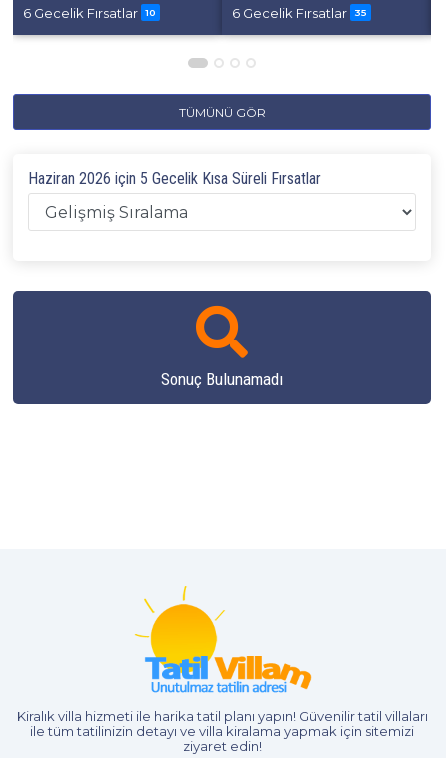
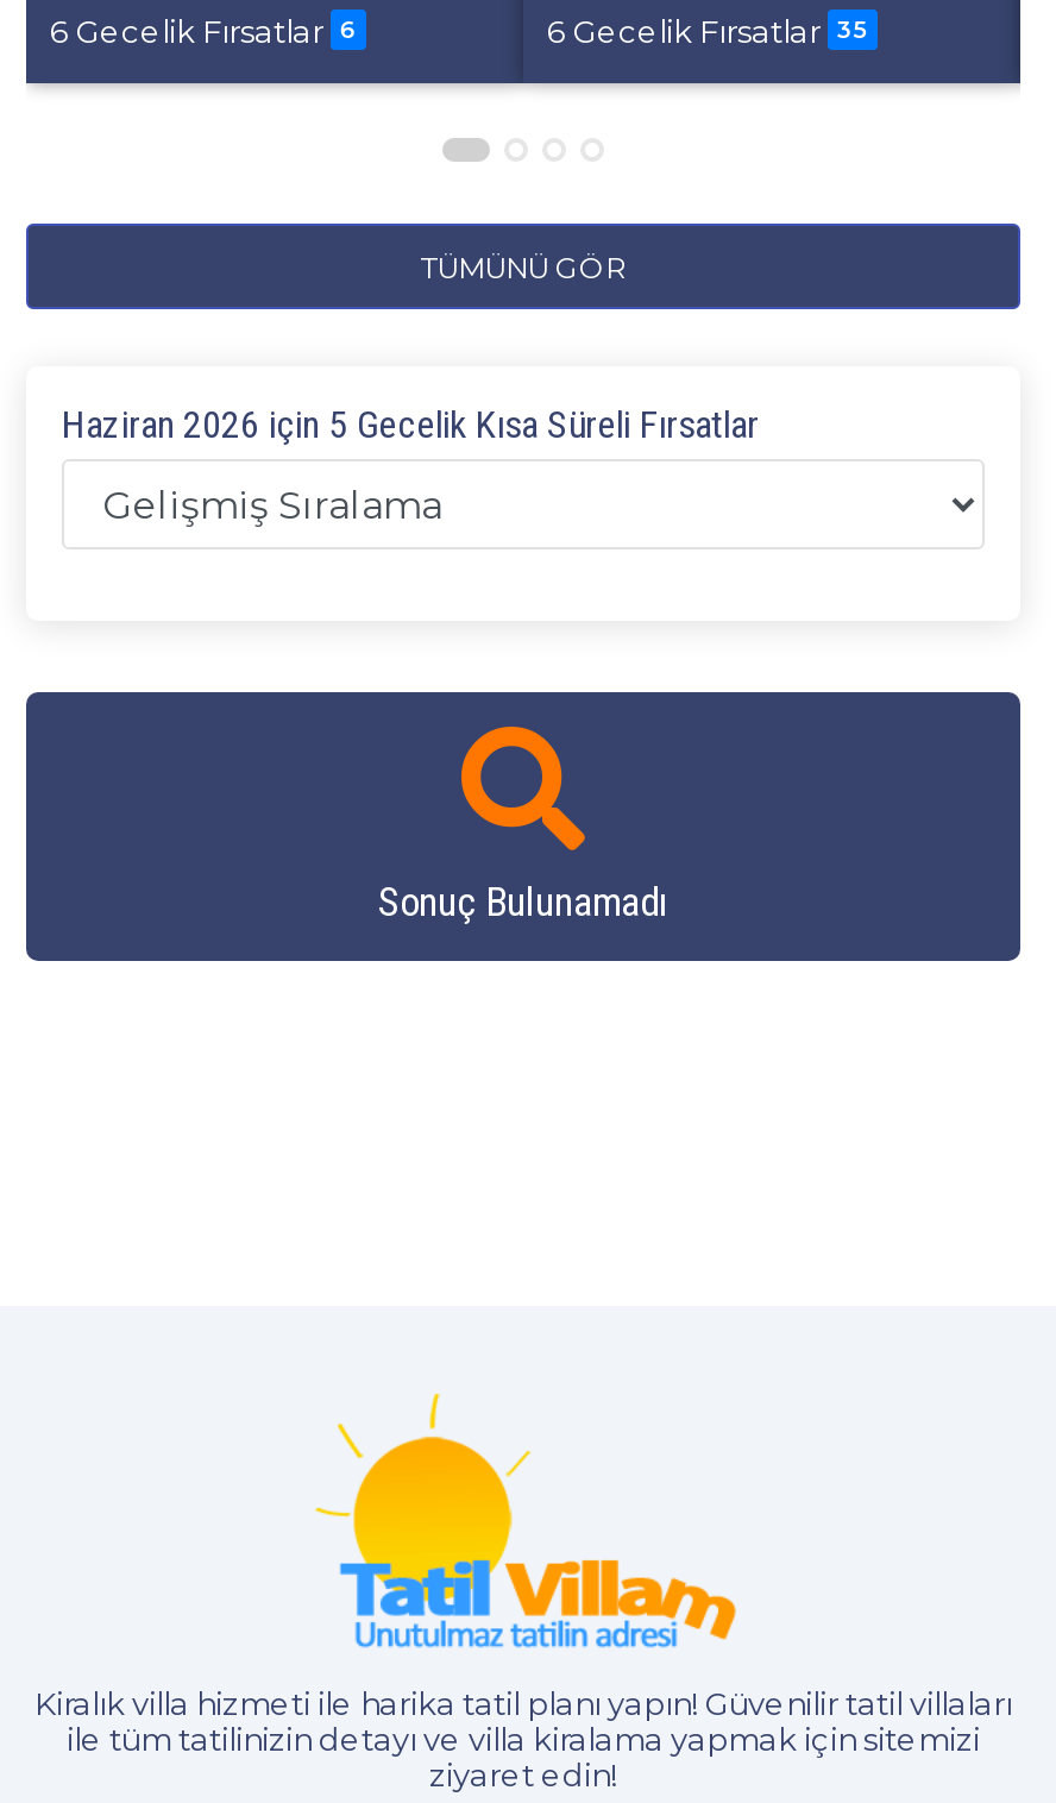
[23,5,156,21] 6 Gecelik Fırsatlar 10 -> [50,12,357,50] 6 Gecelik Fırsatlar 6

